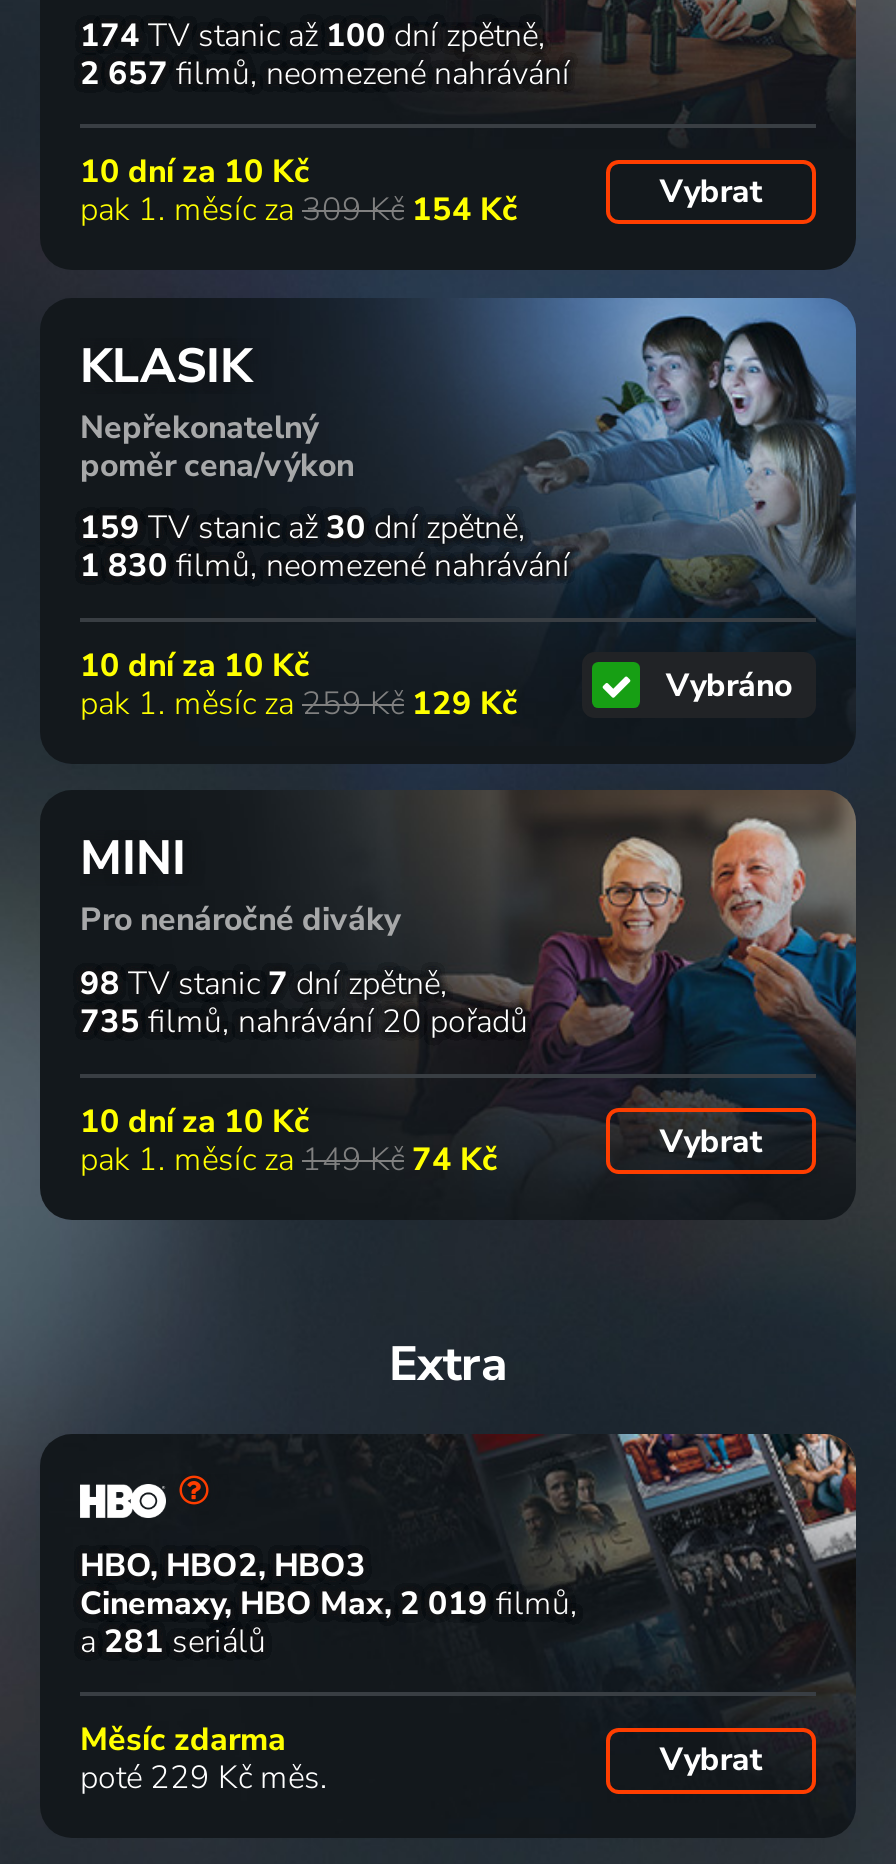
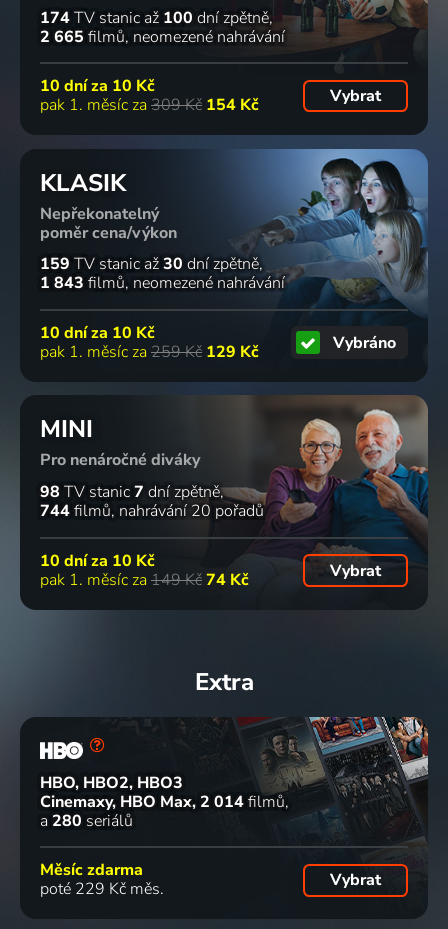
[80,51,570,95] 2 657 filmů neomezené nahrávání -> [40,26,285,48] 2 665 filmů neomezené nahrávání
[80,545,570,589] 1 830 filmů neomezené nahrávání -> [40,272,285,294] 1 843 filmů neomezené nahrávání
[80,1000,528,1044] 735 filmů nahrávání 20 pořadů -> [40,500,264,522] 744 filmů nahrávání 20 pořadů
[80,1582,570,1626] Cinemaxy, HBO Max 2 019 filmů -> [40,791,285,813] Cinemaxy, HBO Max 2 014 filmů
[80,1620,266,1664] a 281 seriálů -> [40,810,133,832] a 280 seriálů

